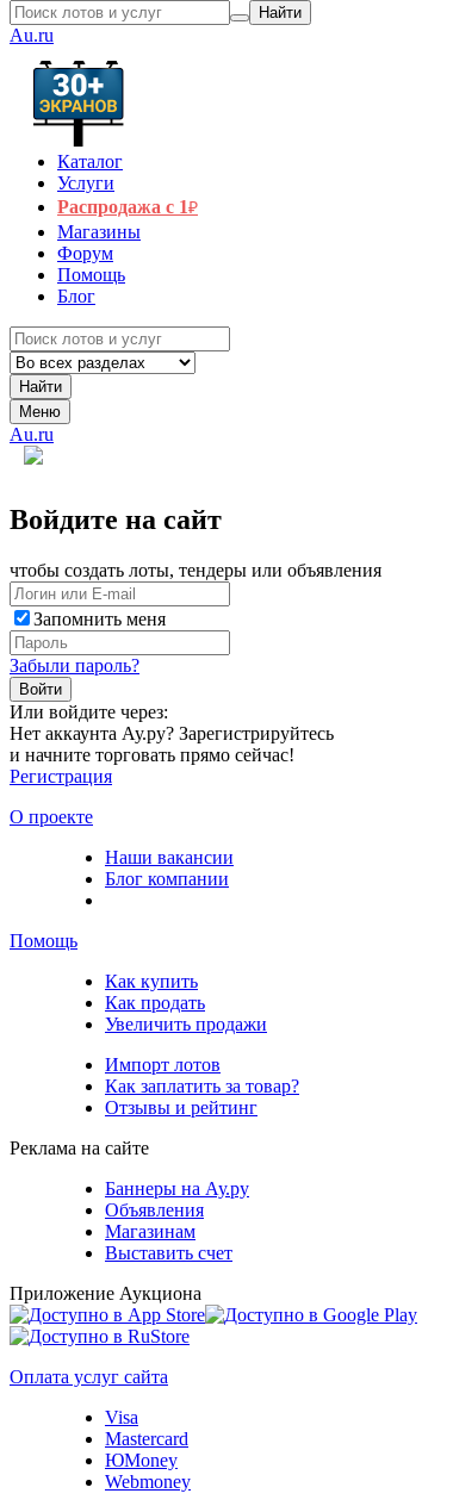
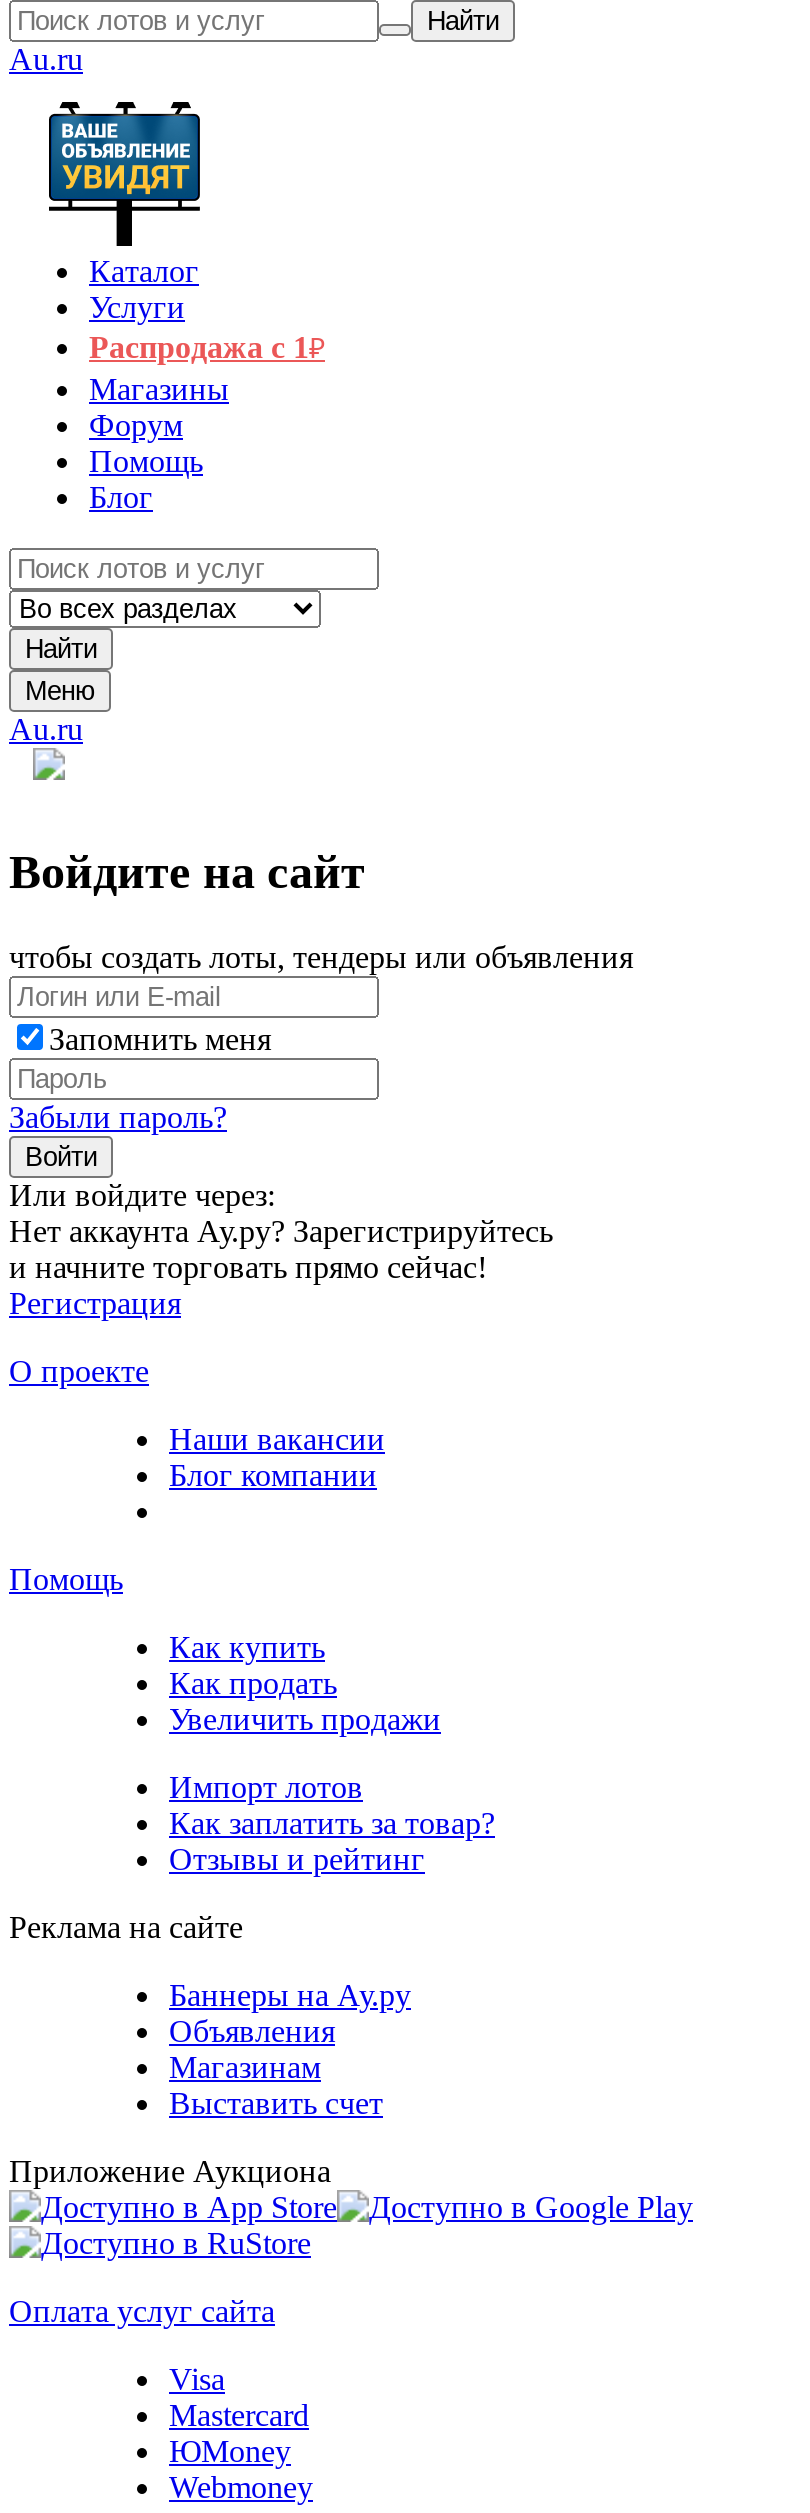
[38,73,118,116] [image] -> [59,120,191,196] [image]

